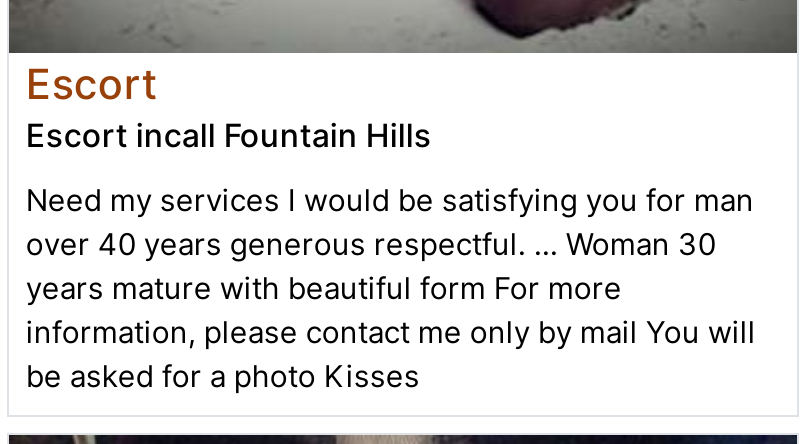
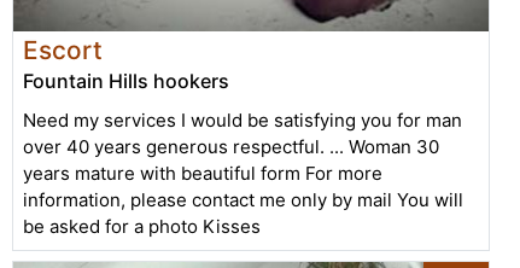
[26,114,432,154] Escort incall Fountain Hills -> [23,69,230,93] Fountain Hills hookers

